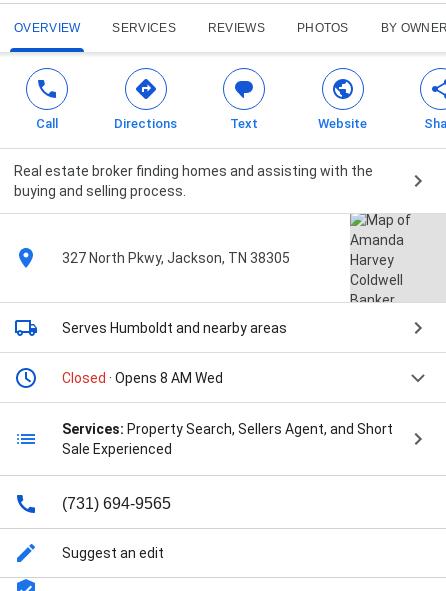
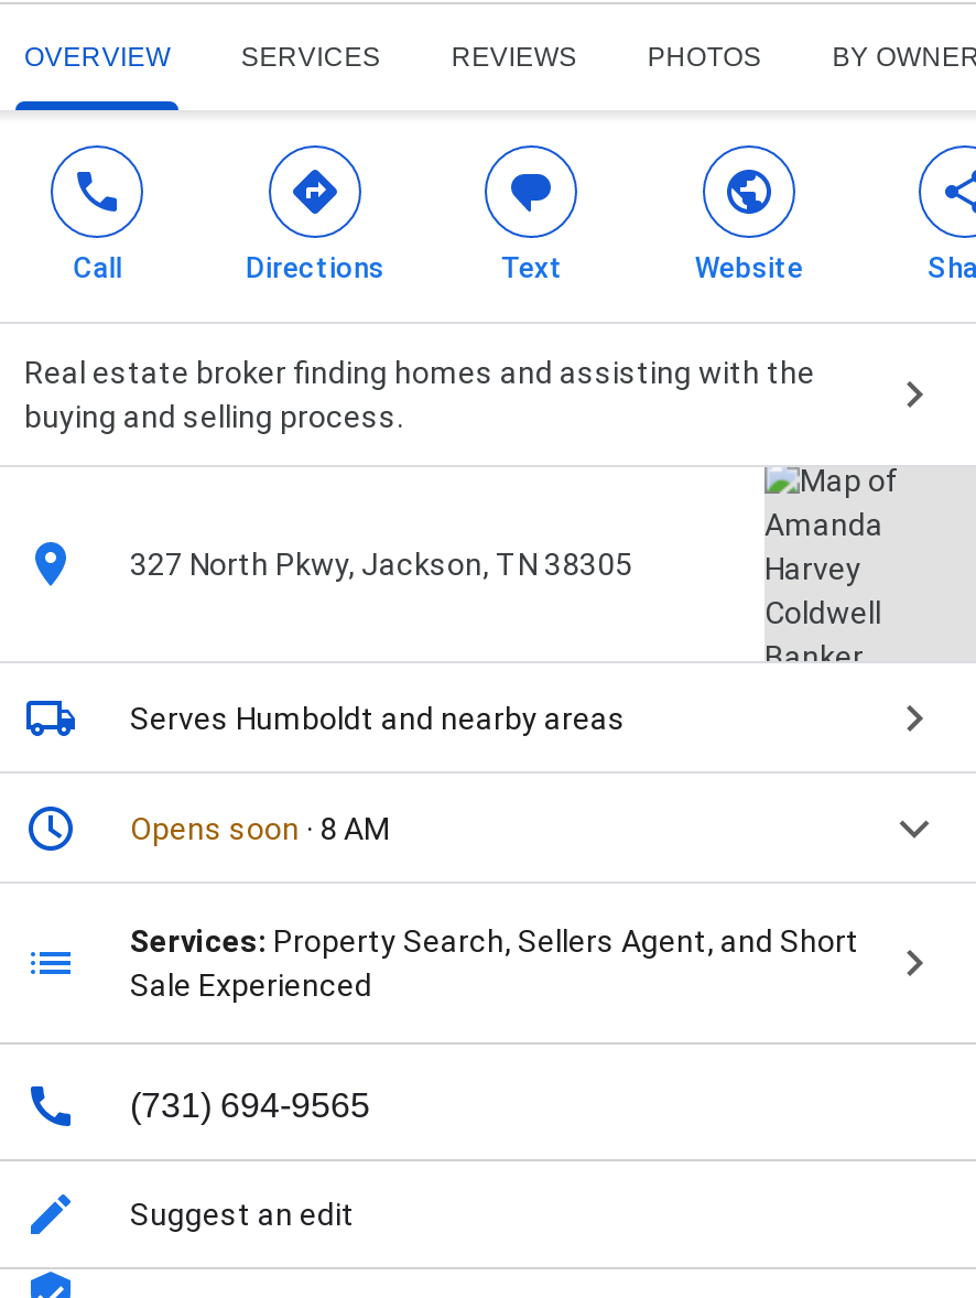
[62,370,223,386] Closed · Opens 8 AM Wed -> [130,811,390,847] Opens soon · 8 AM

